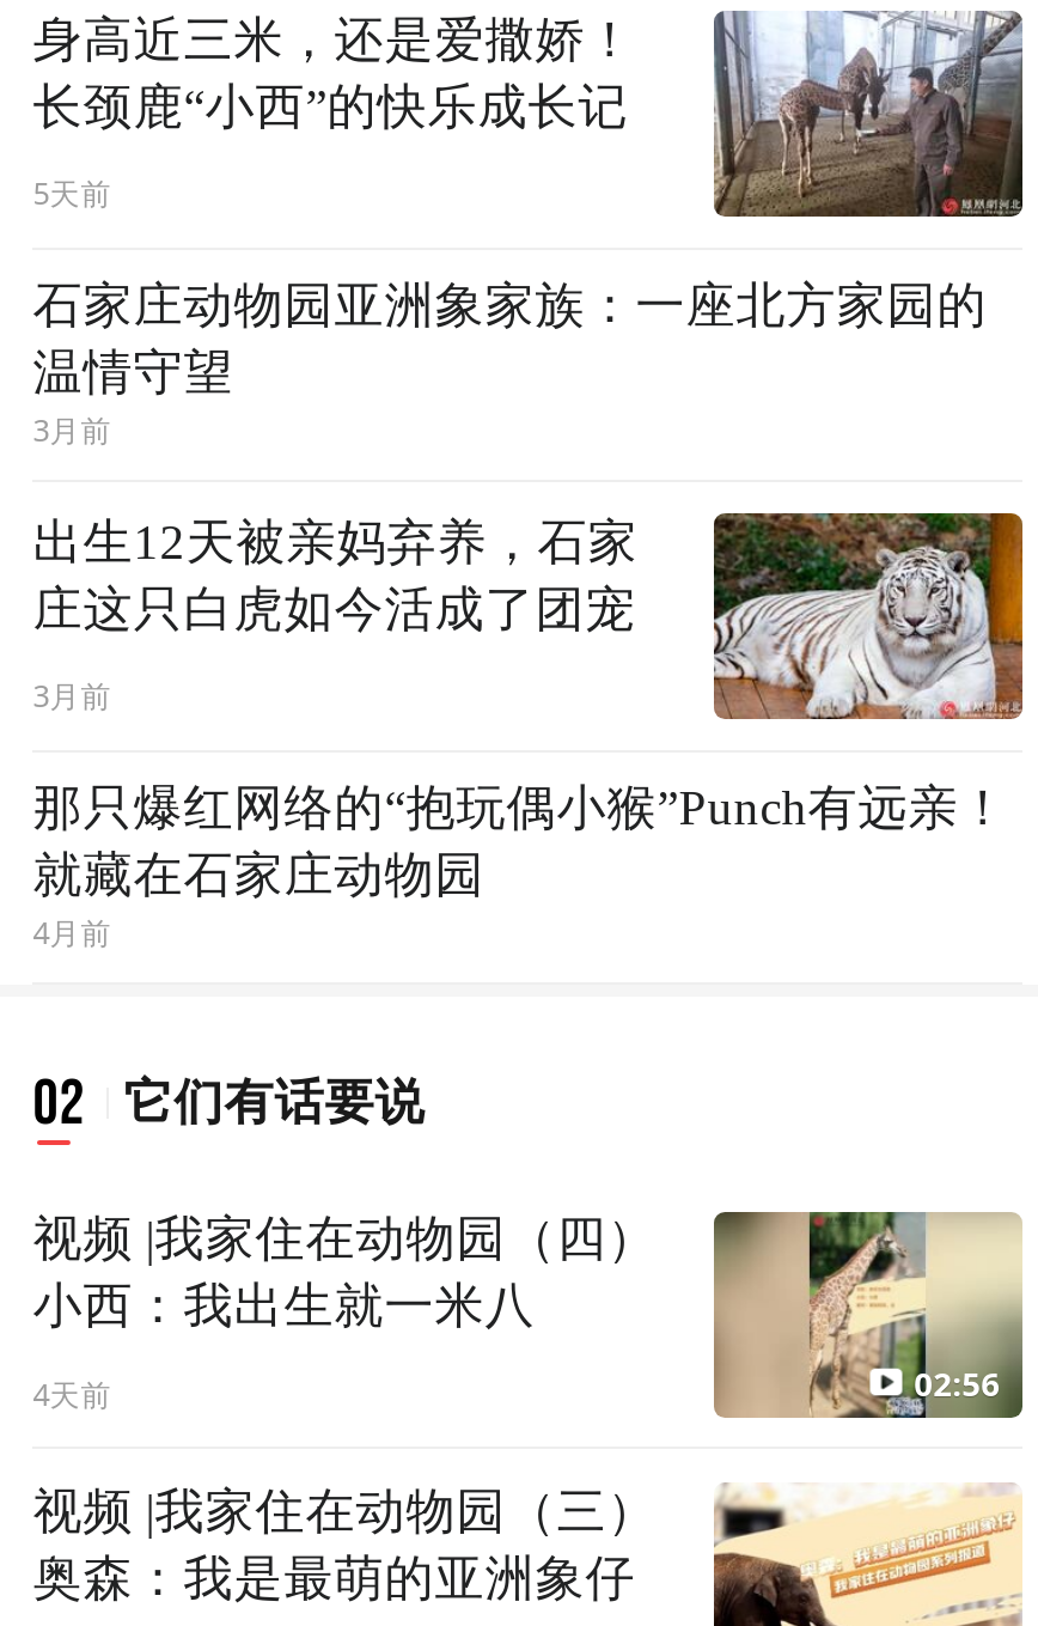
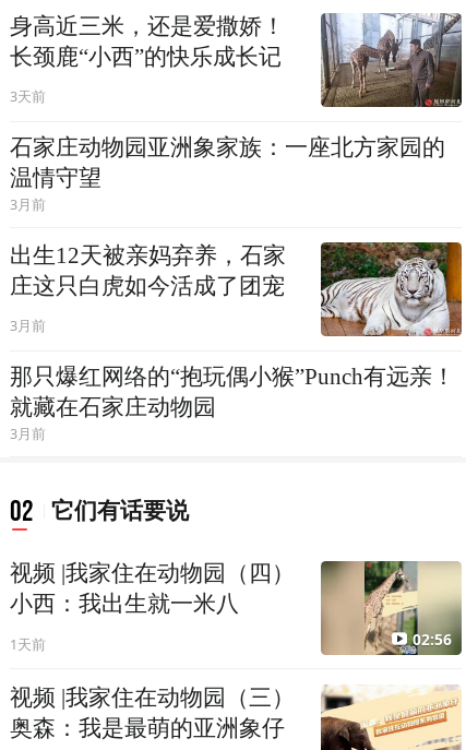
[33,174,112,215] 5天前 -> [10,88,46,106] 3天前
[33,914,112,955] 4月前 -> [10,425,46,444] 3月前
[33,1374,112,1415] 4天前 -> [10,635,46,654] 1天前

